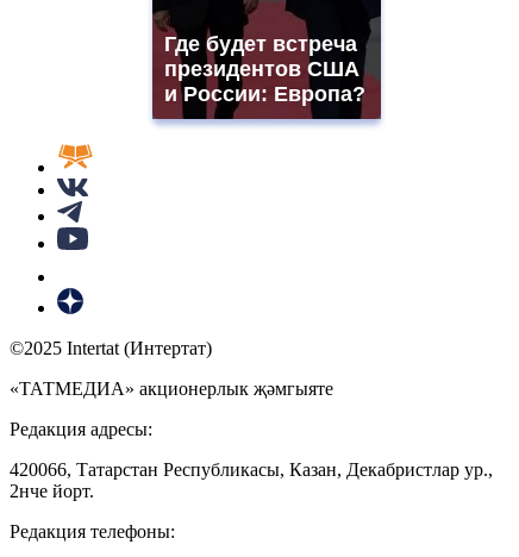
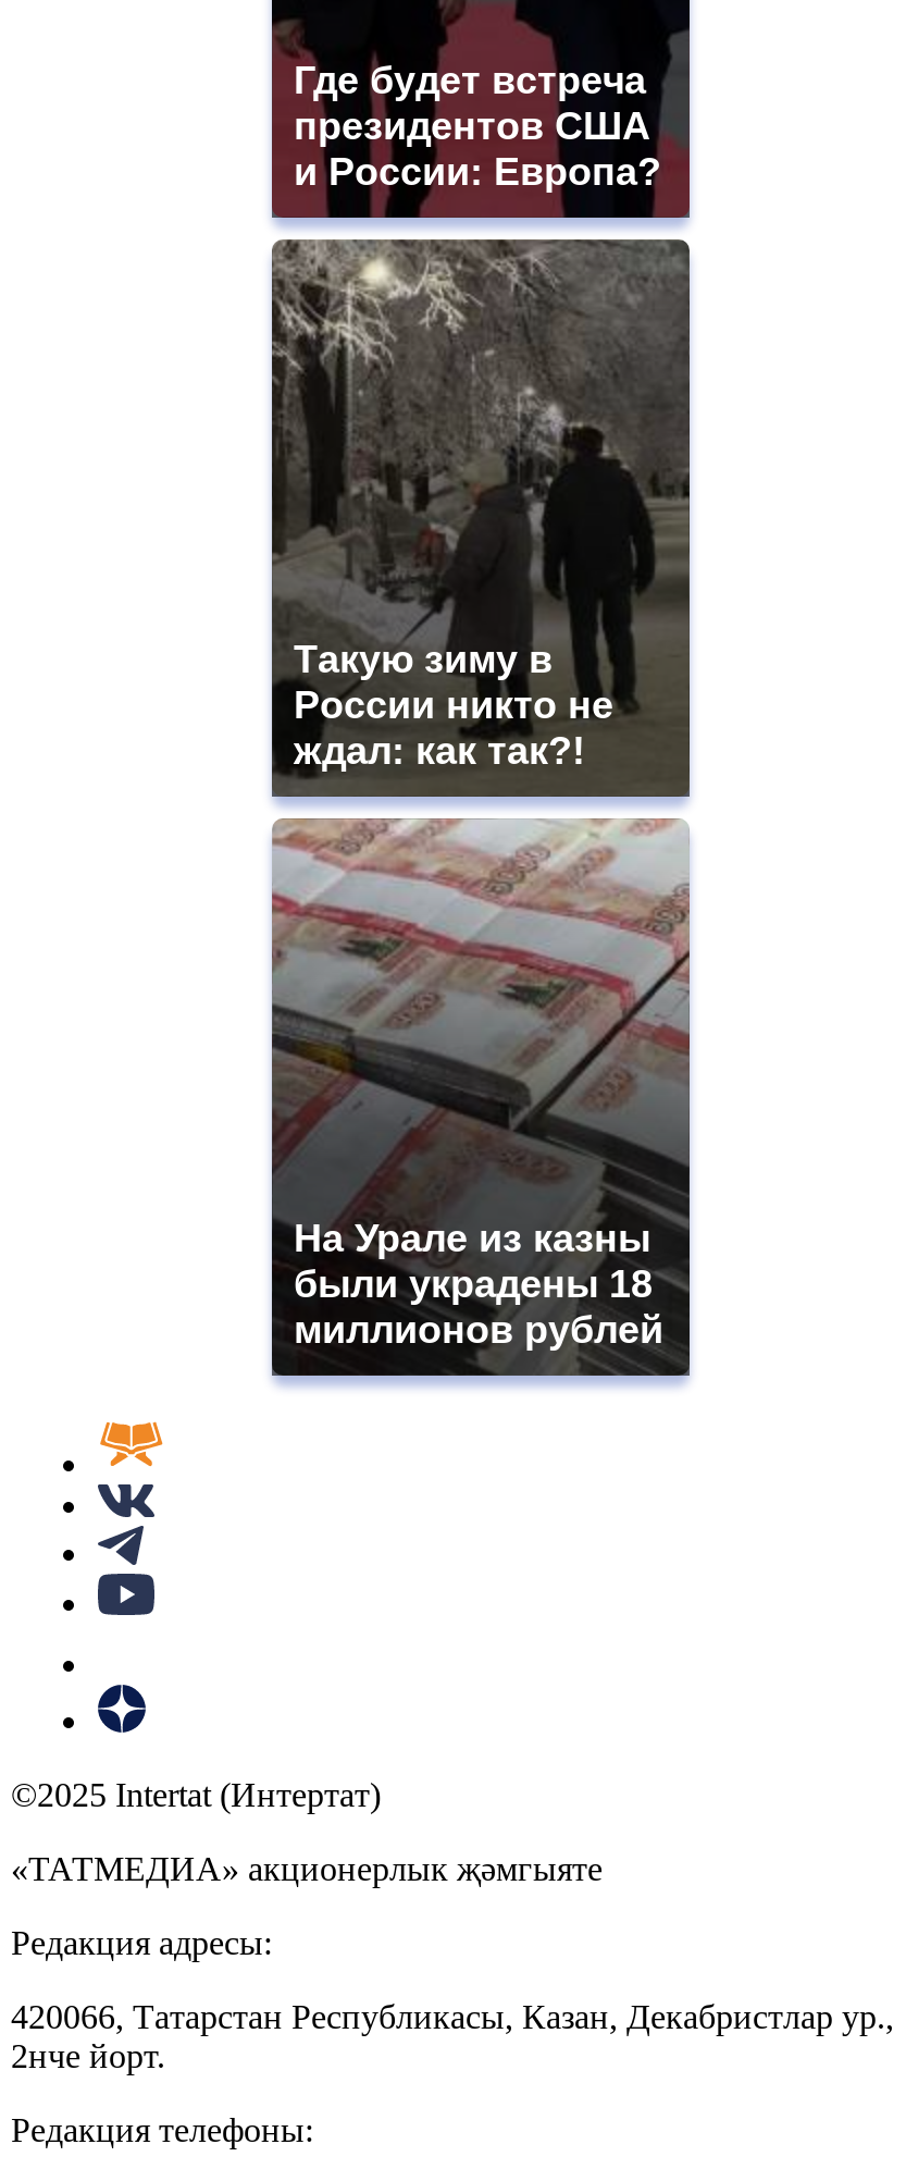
none -> [270,237,692,1212] [image] | Такую зиму в | России никто не | ждал: как так?!
none -> [294,1217,663,1351] На Урале из казны | были украдены 18 | миллионов рублей

